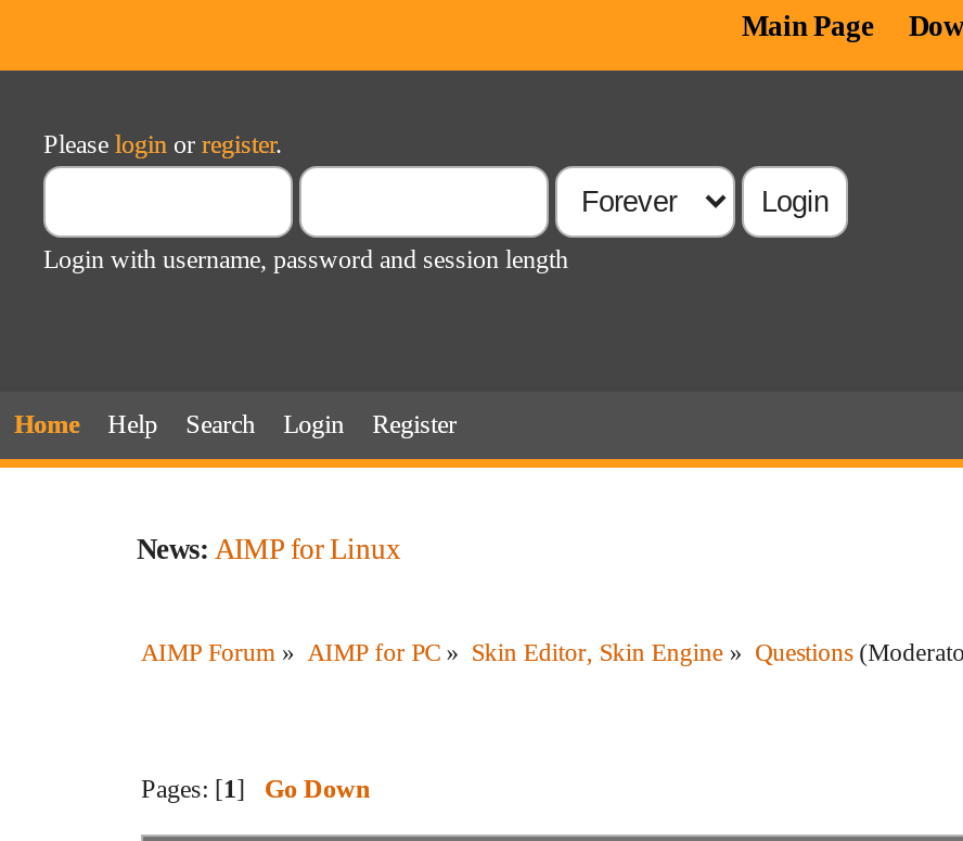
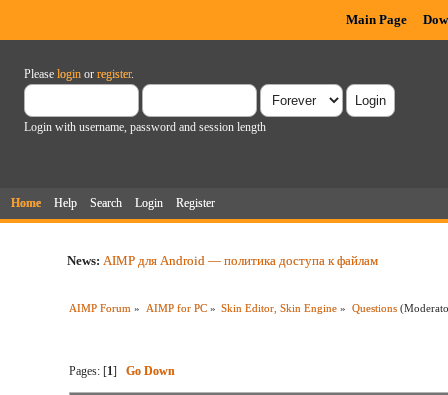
[137,533,401,565] News: AIMP for Linux -> [67,253,378,268] News: AIMP для Android — политика доступа к файлам

